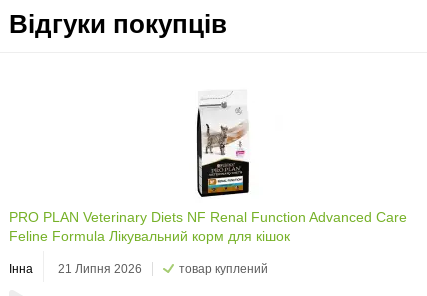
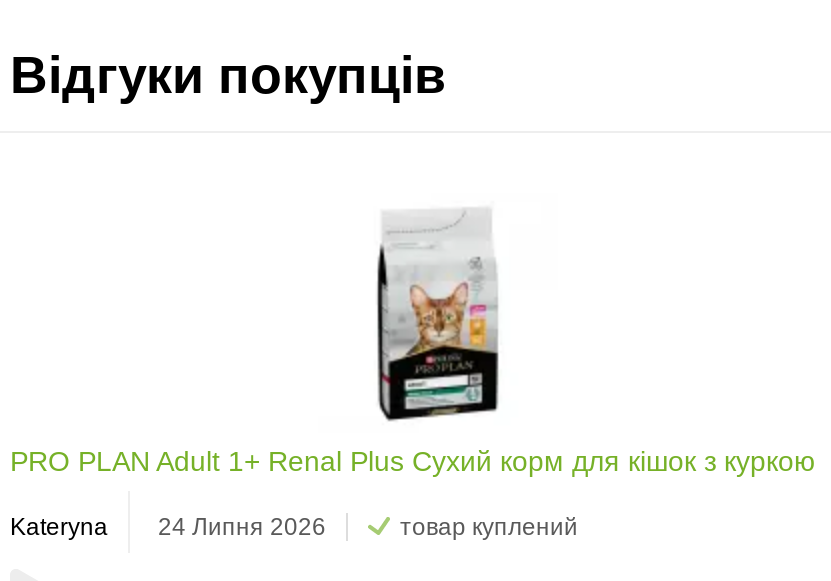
[9,103,407,244] [image] | PRO PLAN Veterinary Diets NF Renal Function Advanced Care | Feline Formula Лікувальний корм для кішок -> [10,221,816,477] [image] | PRO PLAN Adult 1+ Renal Plus Сухий корм для кішок з куркою
[9,262,142,276] Інна | 21 Липня 2026 -> [10,513,326,541] Kateryna | 24 Липня 2026

